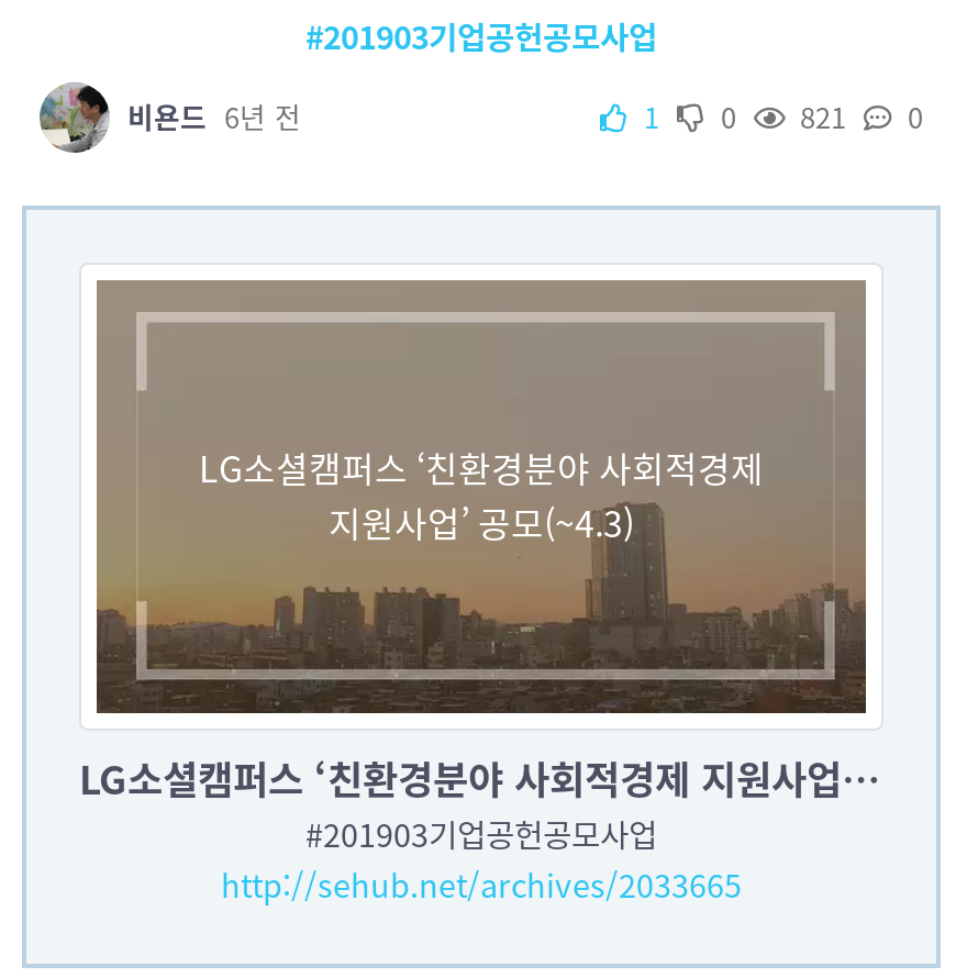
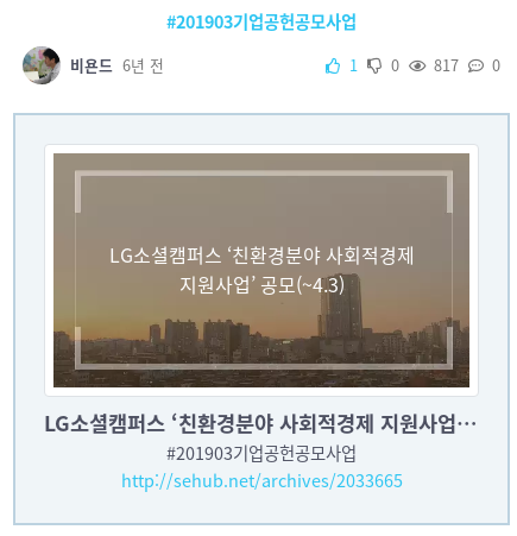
[637,96,923,138] 1 0 821 0 -> [346,54,500,76] 1 0 817 0

